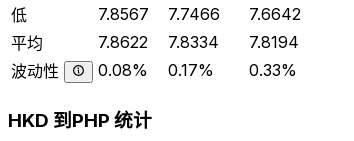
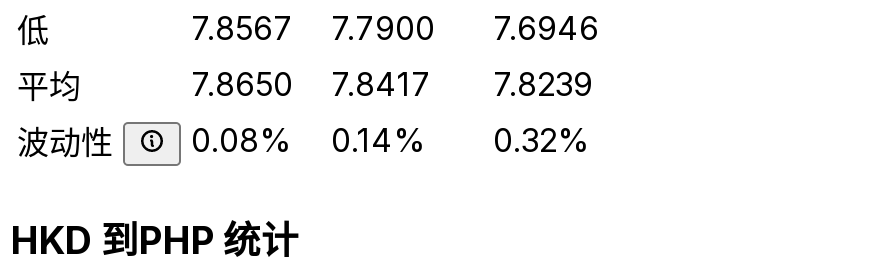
[168,4,220,24] 7.7466 -> [331,9,435,49] 7.7900
[249,4,301,24] 7.6642 -> [493,9,599,49] 7.6946
[98,32,148,52] 7.8622 -> [191,65,293,105] 7.8650
[168,32,219,52] 7.8334 -> [331,65,431,105] 7.8417
[249,32,299,52] 7.8194 -> [493,65,593,105] 7.8239
[168,60,214,80] 0.17% -> [331,121,425,161] 0.14%
[249,60,297,80] 0.33% -> [493,121,589,161] 0.32%

